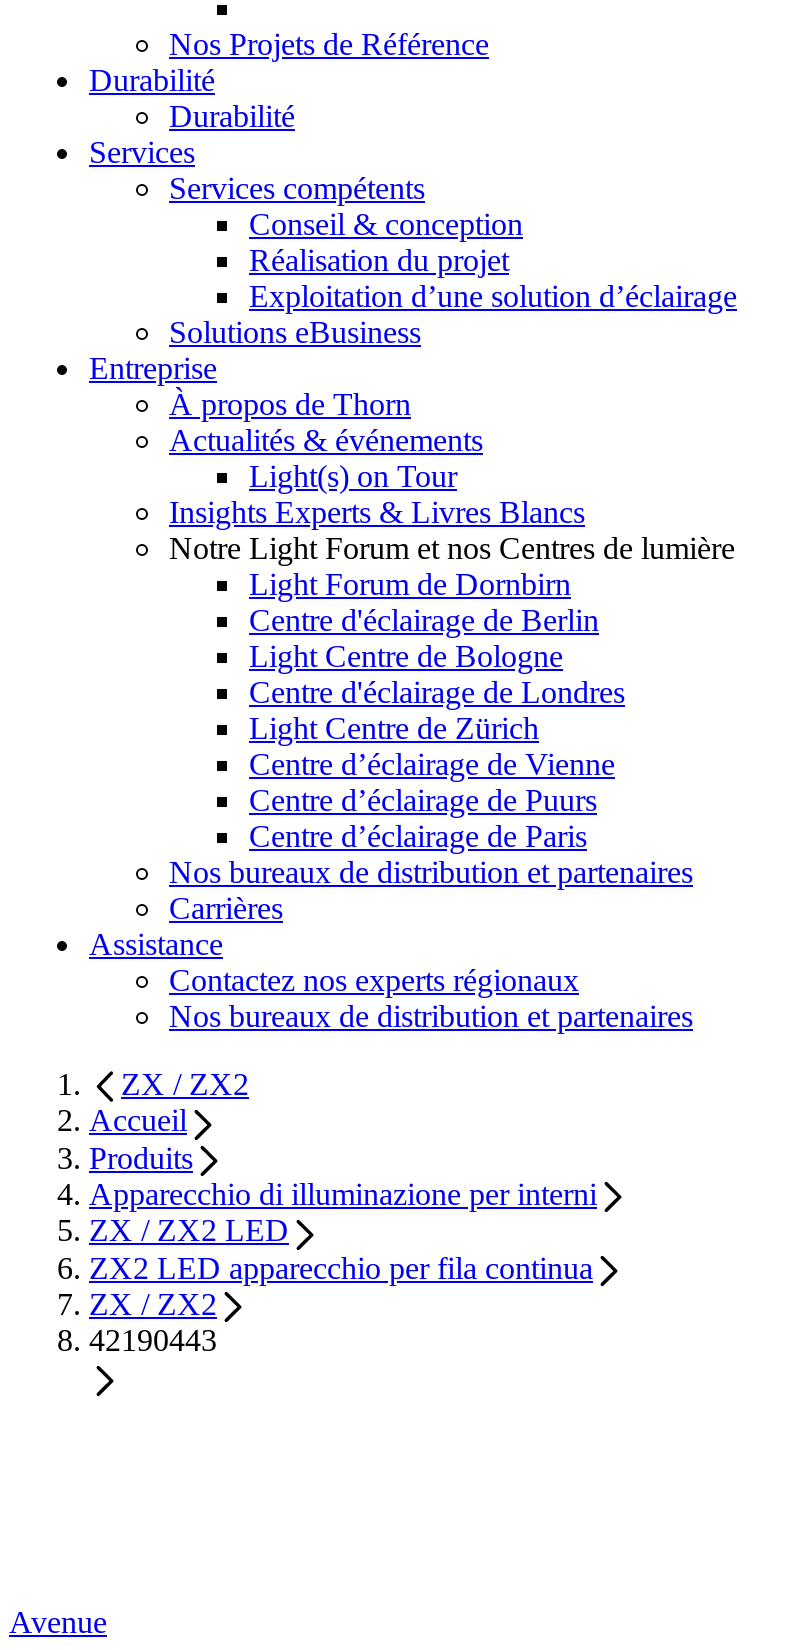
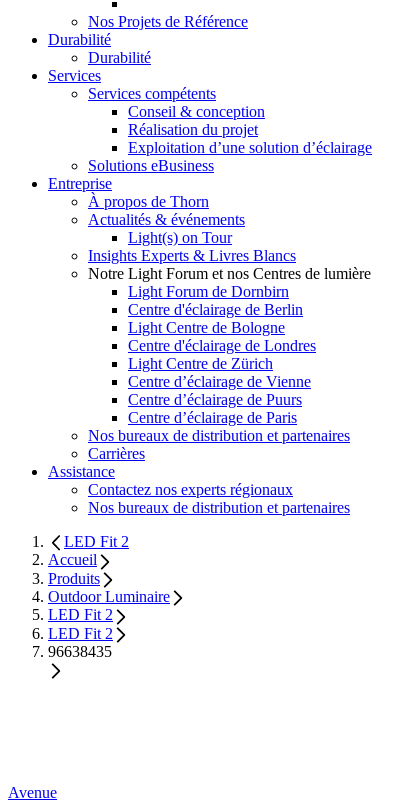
[121,1067,249,1101] ZX / ZX2 -> [64,533,129,550] LED Fit 2
[89,1177,597,1358] Apparecchio di illuminazione per interni | ZX / ZX2 LED | ZX2 LED apparecchio per fila continua | ZX / ZX2 | 42190443 -> [48,588,170,660] Outdoor Luminaire | LED Fit 2 | LED Fit 2 | 96638435

